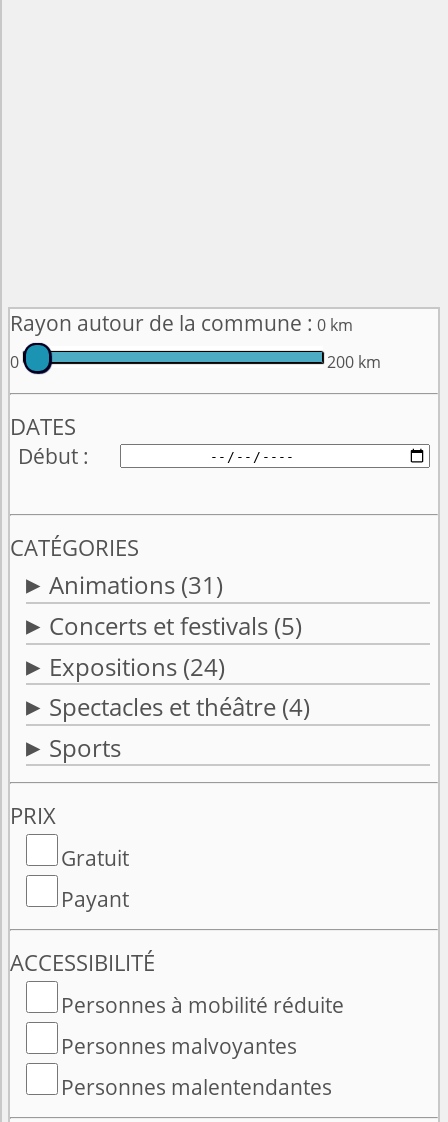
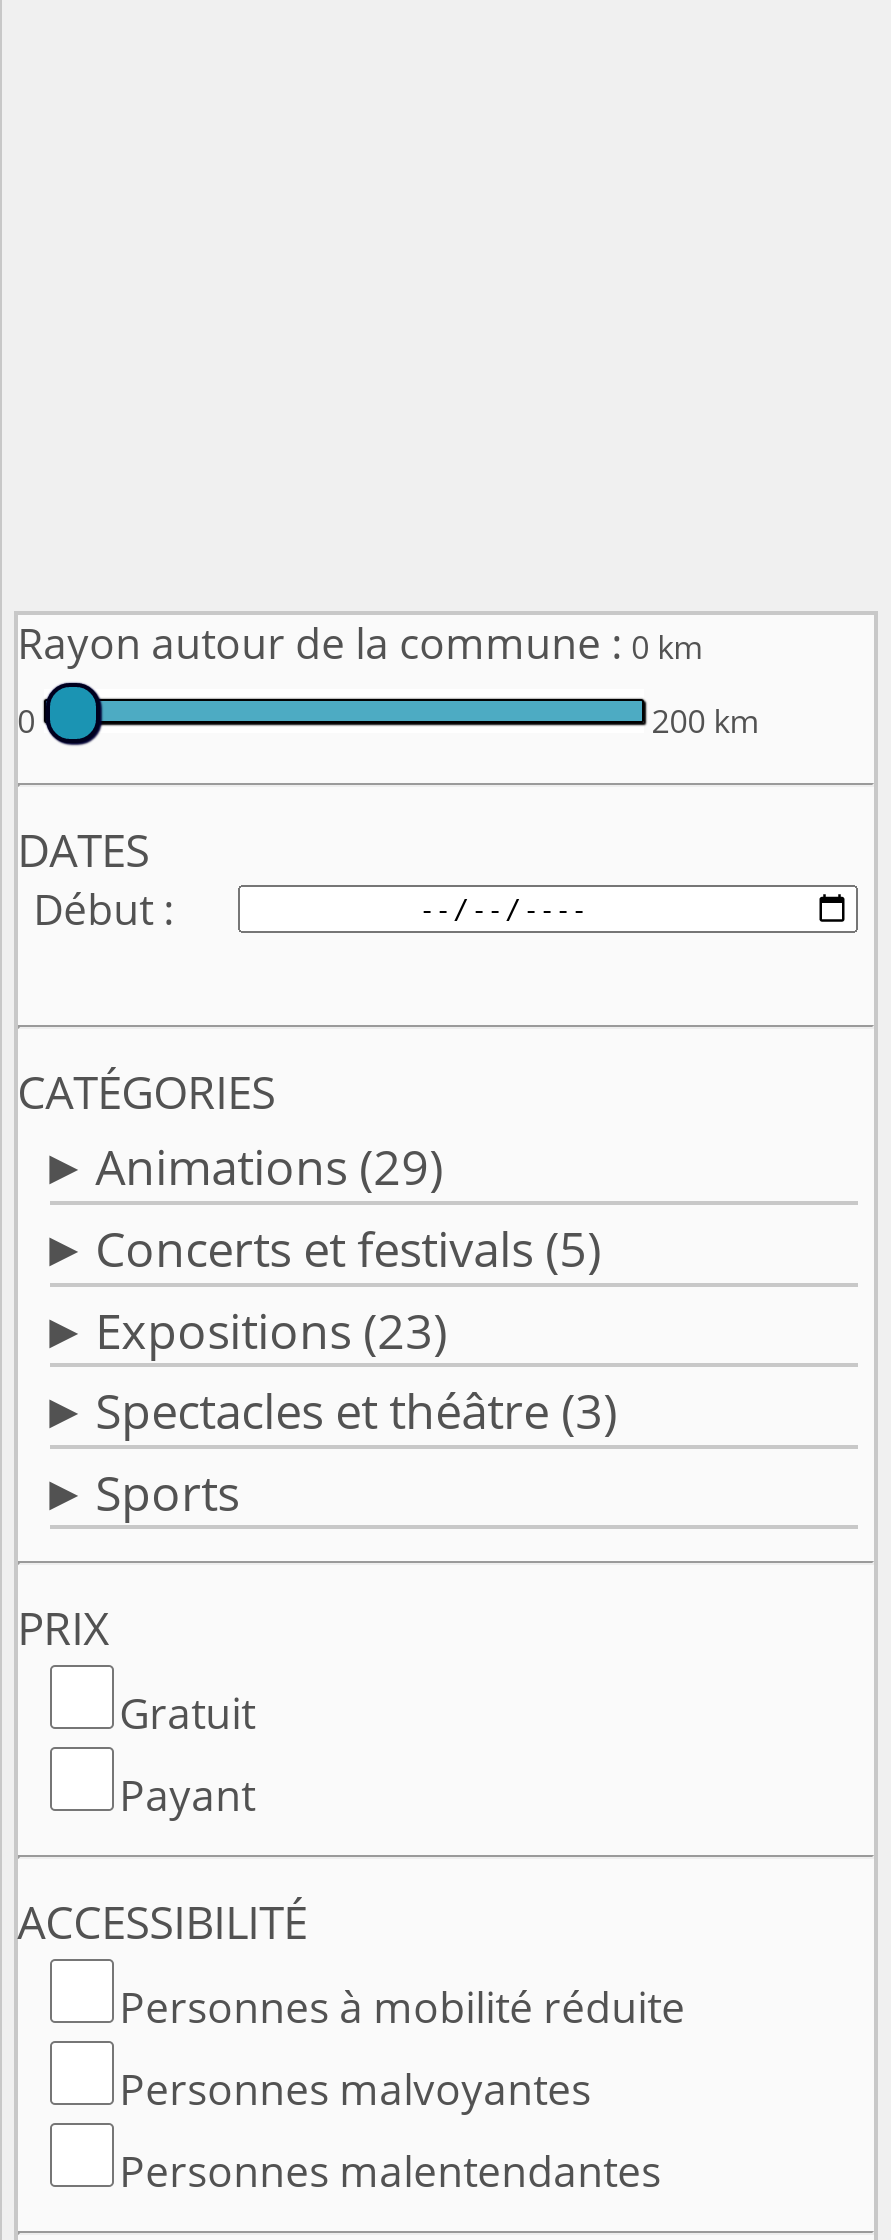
[49,568,223,601] Animations (31) -> [95,1134,443,1200] Animations (29)
[49,650,225,683] Expositions (24) -> [95,1296,447,1362] Expositions (23)
[49,690,310,723] Spectacles et théâtre (4) -> [95,1377,617,1443] Spectacles et théâtre (3)

